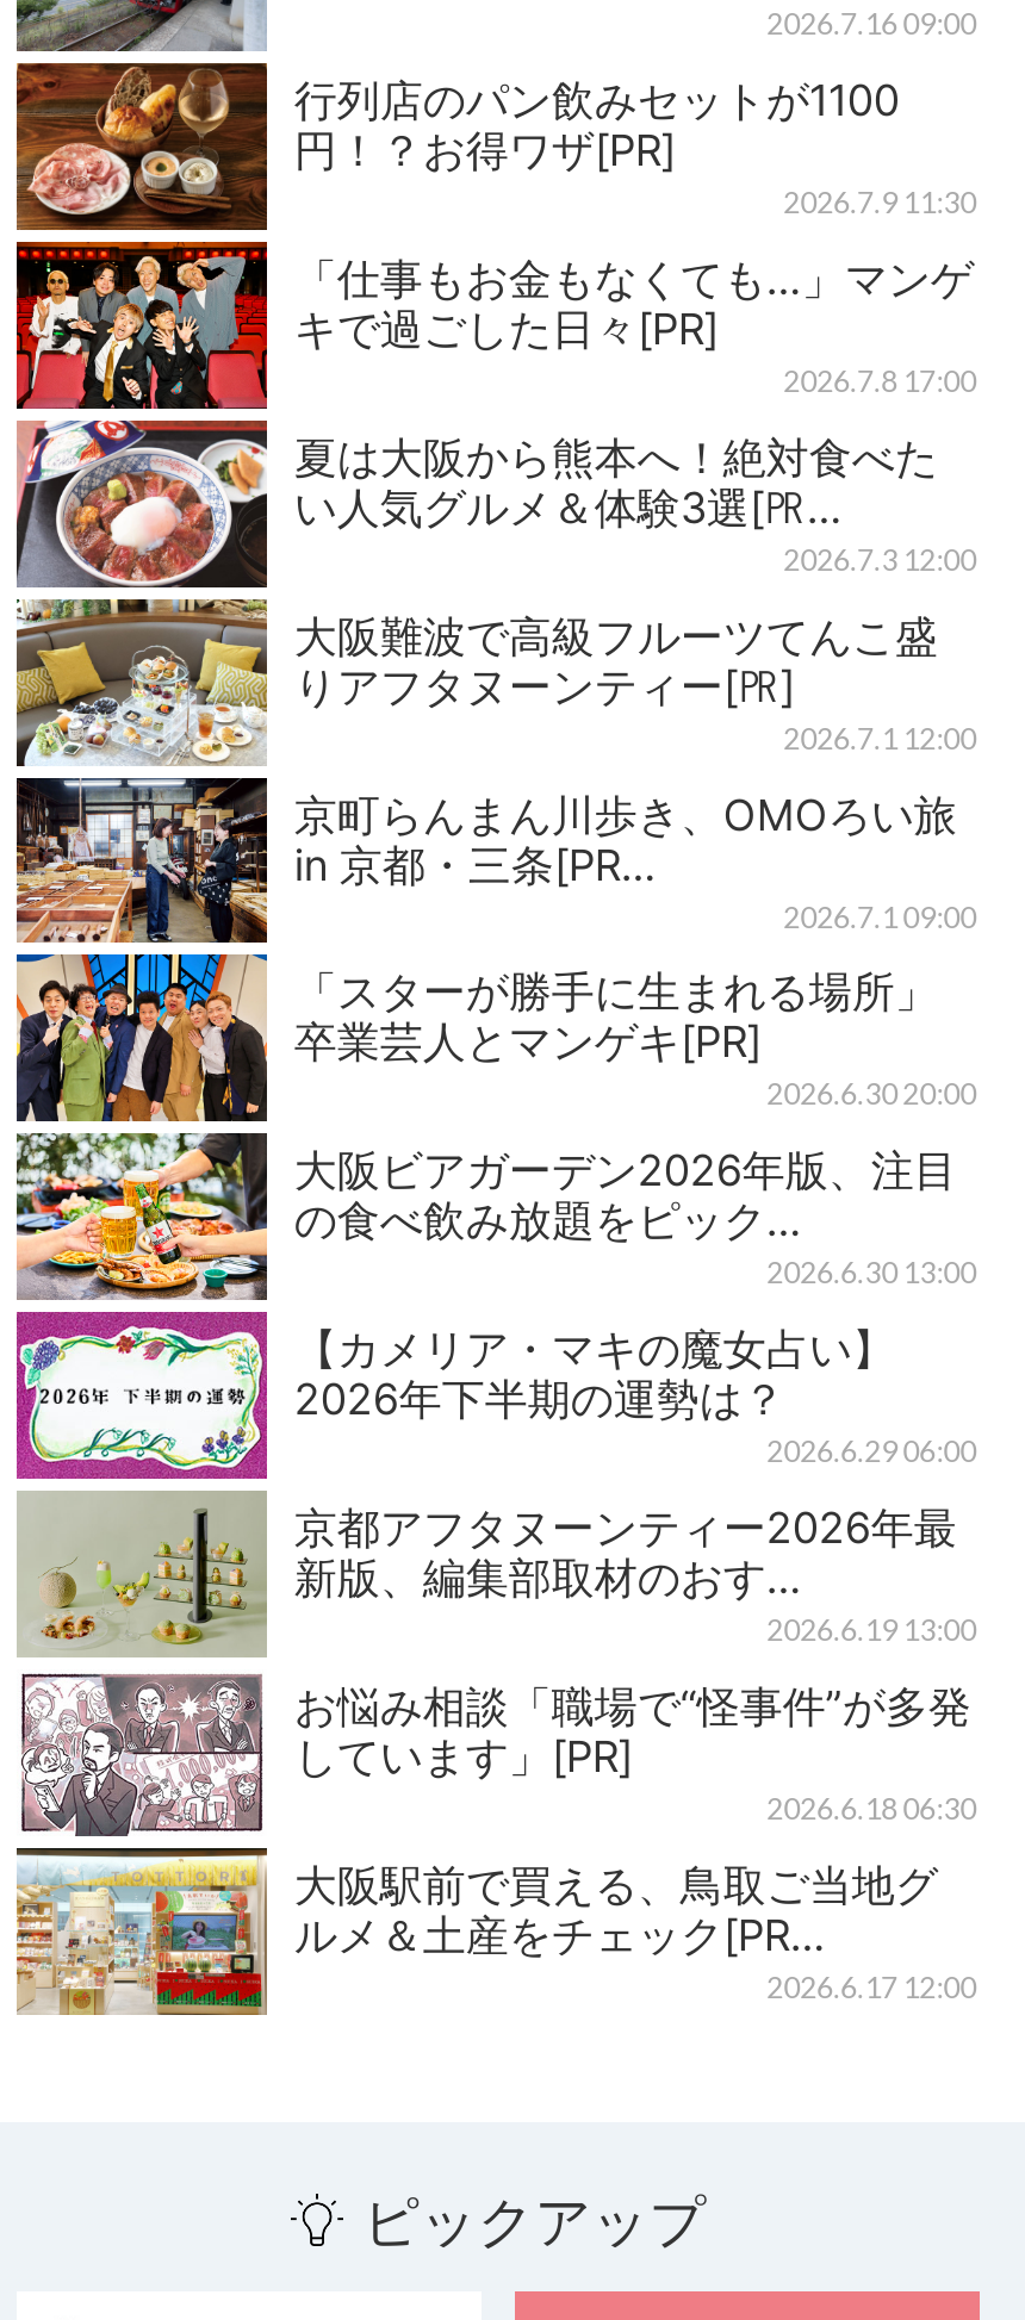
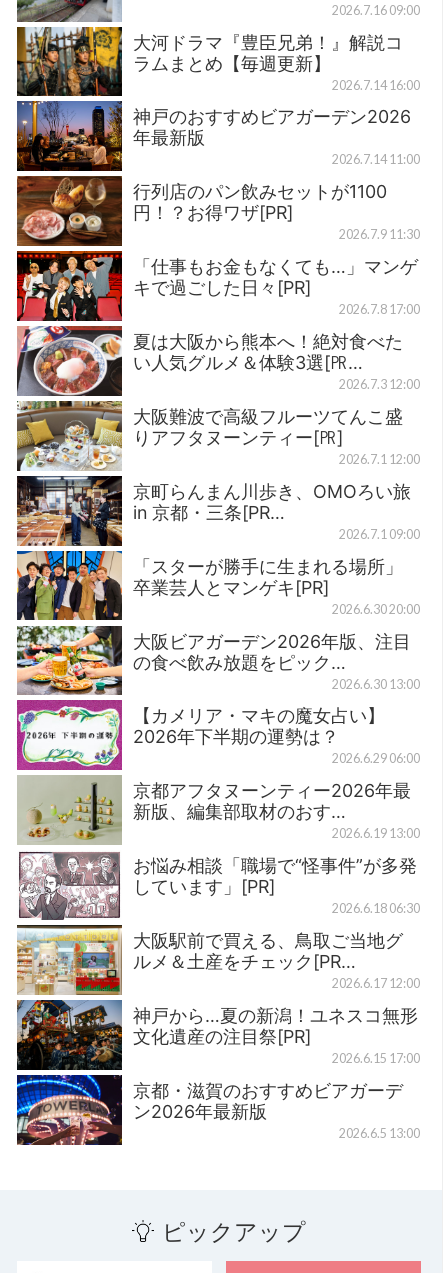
none -> [16,26,420,177] [image] | 大河ドラマ『豊臣兄弟！』解説コ | ラムまとめ【毎週更新】 | 2026.7.14 16:00 | 神戸のおすすめビアガーデン2026 | 年最新版 | 2026.7.14 11:00
none -> [16,999,420,1146] [image] | 神戸から…夏の新潟！ユネスコ無形 | 文化遺産の注目祭[PR] | 2026.6.15 17:00 | 京都・滋賀のおすすめビアガーデ | ン2026年最新版 | 2026.6.5 13:00

